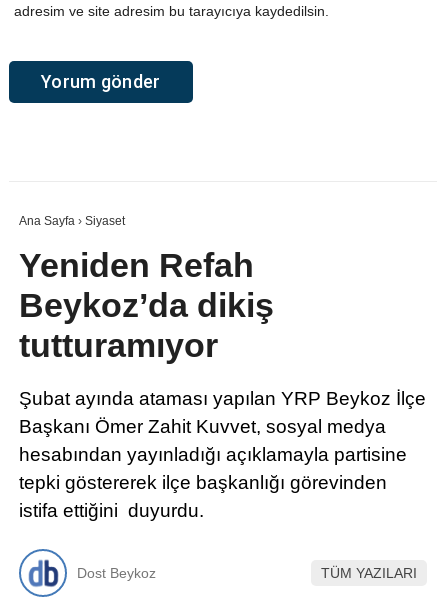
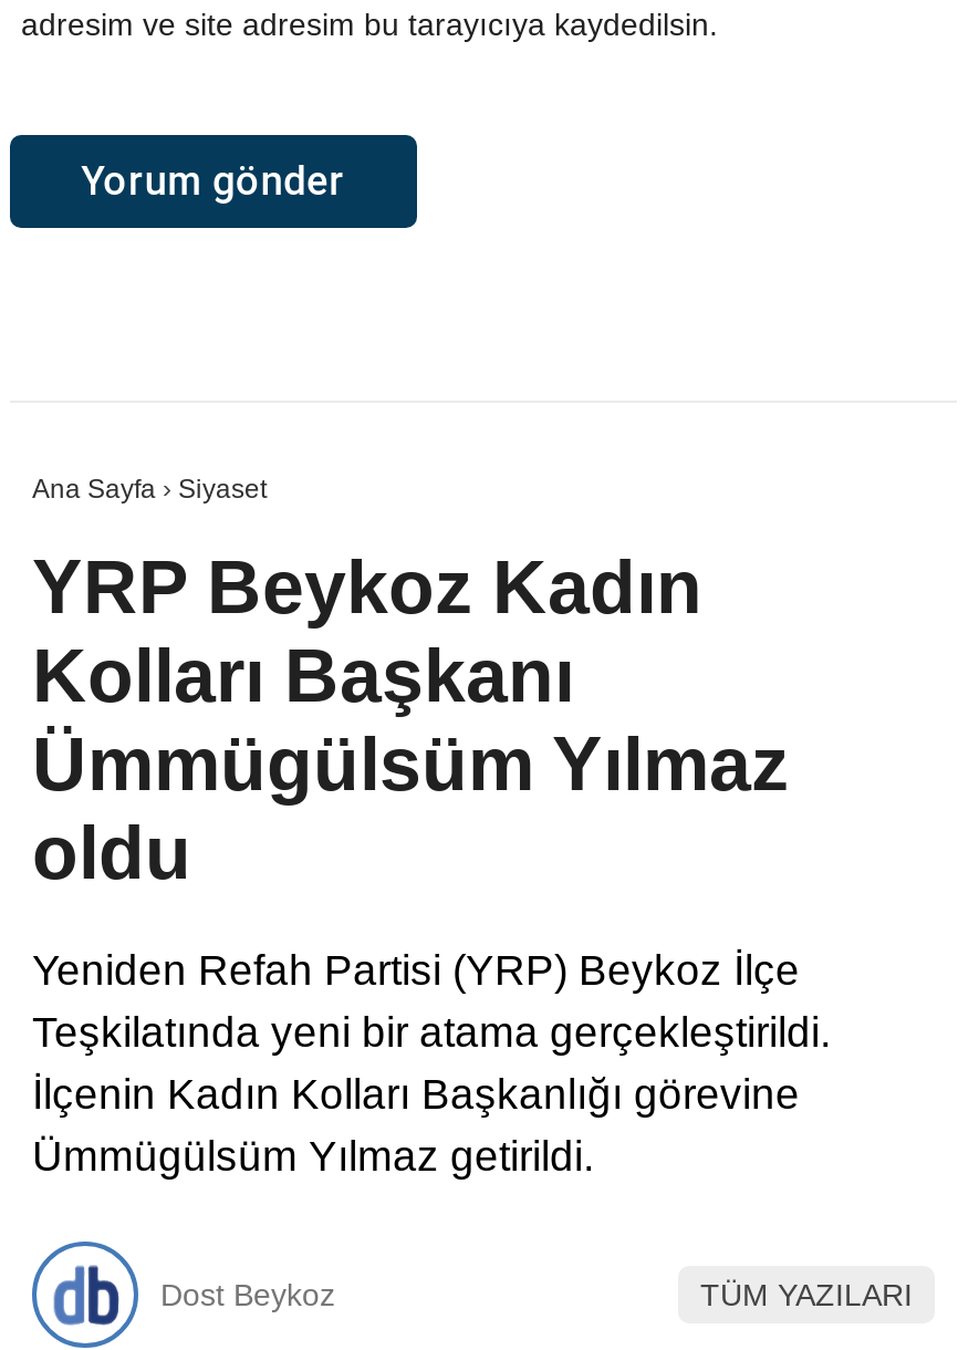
[19,246,274,364] Yeniden Refah | Beykoz’da dikiş | tutturamıyor -> [32,544,789,893] YRP Beykoz Kadın | Kolları Başkanı | Ümmügülsüm Yılmaz | oldu
[19,388,426,521] Şubat ayında ataması yapılan YRP Beykoz İlçe | Başkanı Ömer Zahit Kuvvet, sosyal medya | hesabından yayınladığı açıklamayla partisine | tepki göstererek ilçe başkanlığı görevinden | istifa ettiğini duyurdu. -> [32,947,831,1179] Yeniden Refah Partisi (YRP) Beykoz İlçe | Teşkilatında yeni bir atama gerçekleştirildi. | İlçenin Kadın Kolları Başkanlığı görevine | Ümmügülsüm Yılmaz getirildi.

